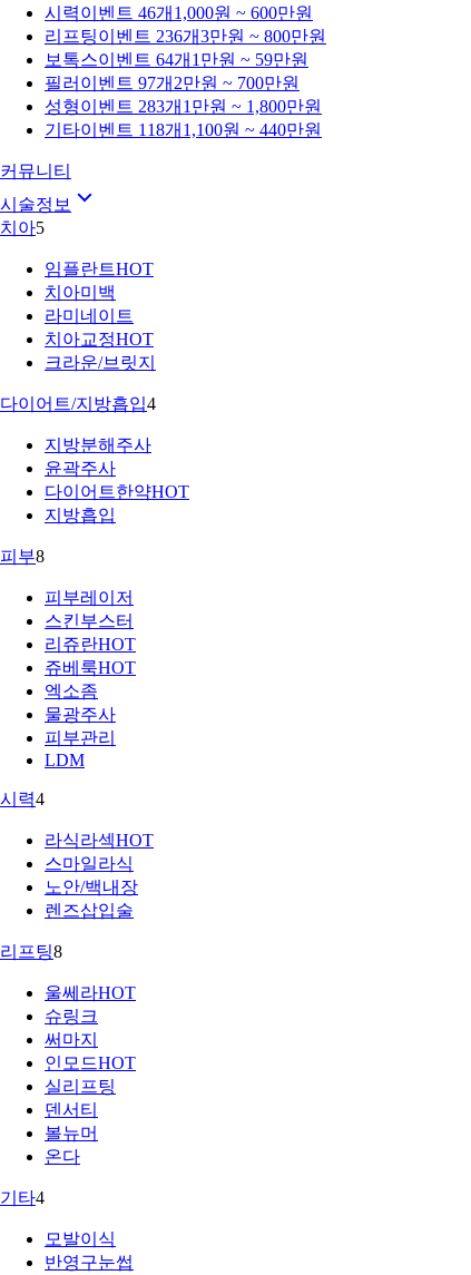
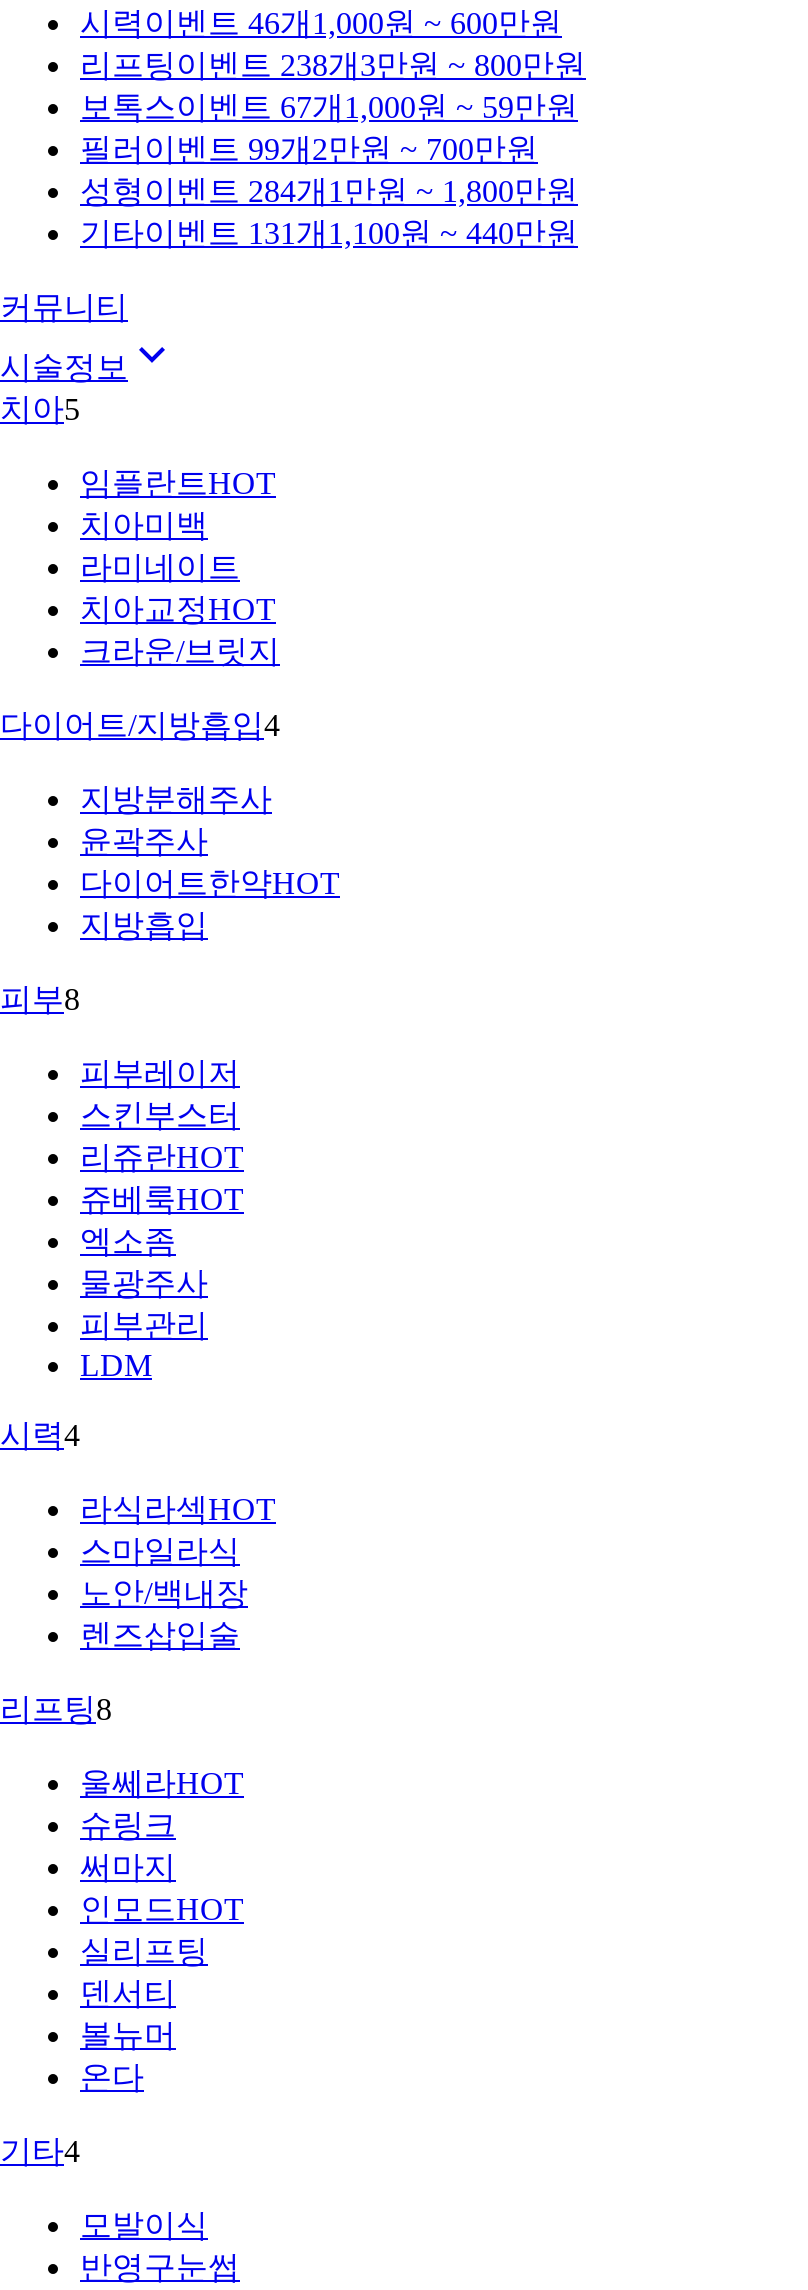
[45,27,326,46] 리프팅 이벤트 236개3만원 ~ 800만원 -> [80,48,586,82] 리프팅 이벤트 238개3만원 ~ 800만원
[45,50,308,69] 보톡스 이벤트 64개 1만원 ~ 59만원 -> [80,90,578,124] 보톡스 이벤트 67개 1,000원 ~ 59만원
[45,73,300,92] 필러 이벤트 97개2만원 ~ 700만원 -> [80,132,538,166] 필러 이벤트 99개2만원 ~ 700만원
[45,97,322,116] 성형 이벤트 283개 1만원 ~ 1,800만원 -> [80,174,578,208] 성형 이벤트 284개 1만원 ~ 1,800만원
[45,120,322,139] 기타이벤트 118개 1,100원 ~ 440만원 -> [80,216,578,250] 기타이벤트 131개 1,100원 ~ 440만원

